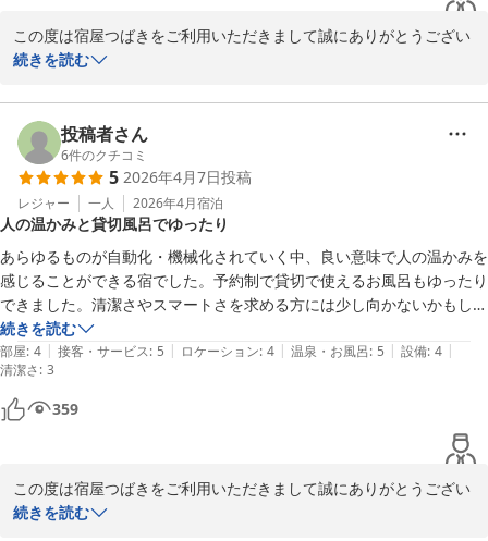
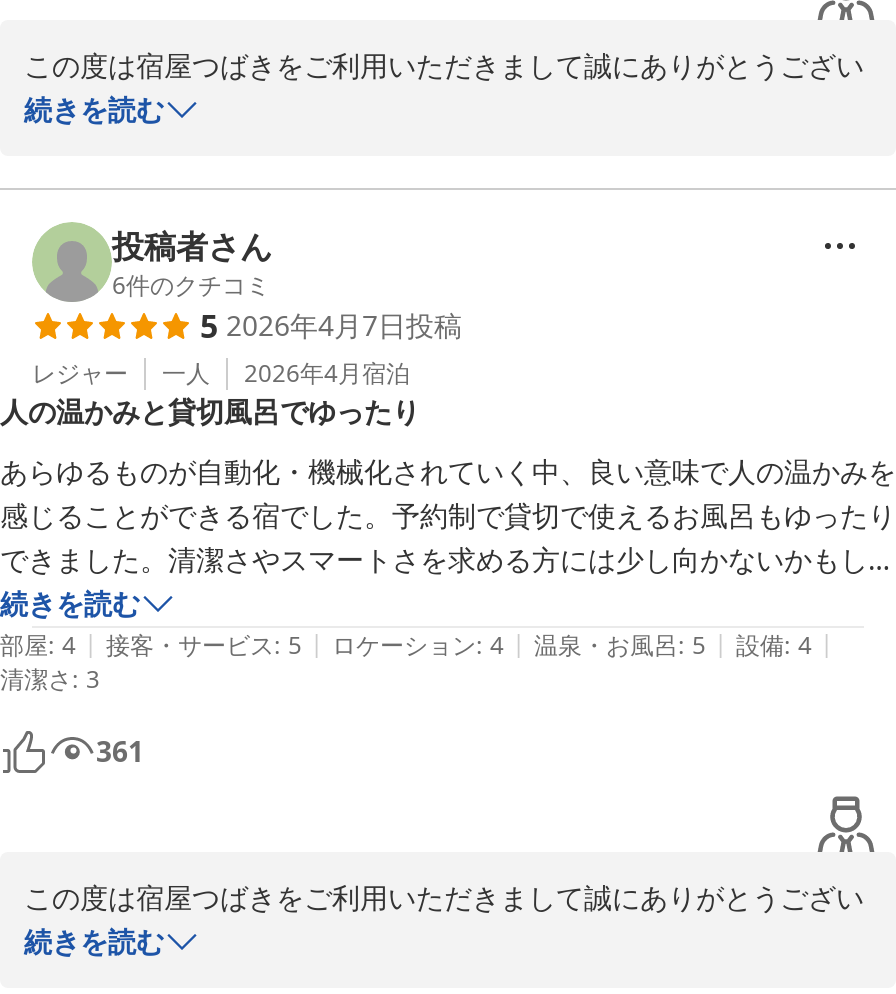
[52,398,78,419] 359 -> [96,732,144,770] 361

